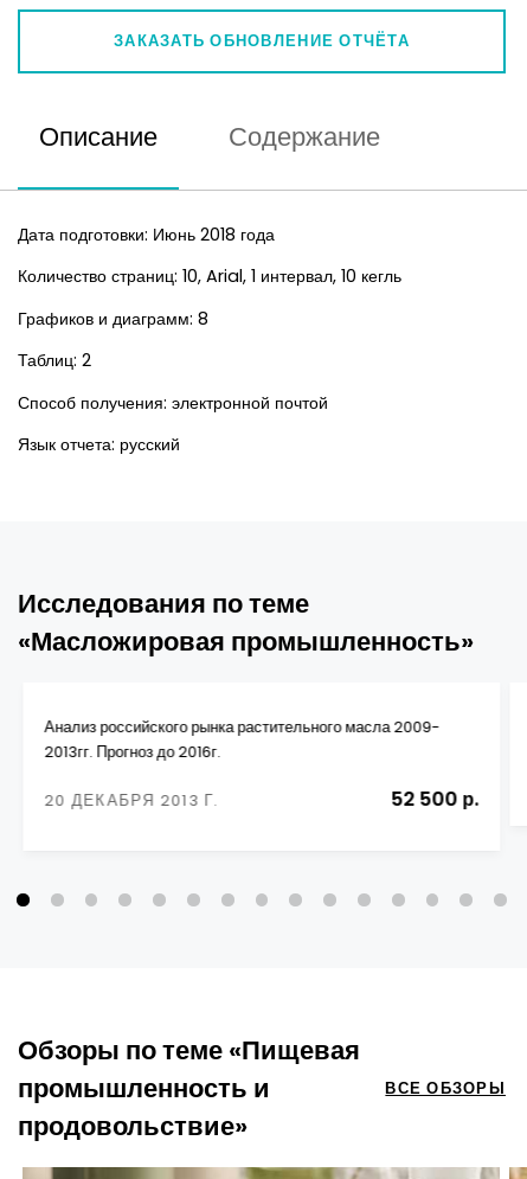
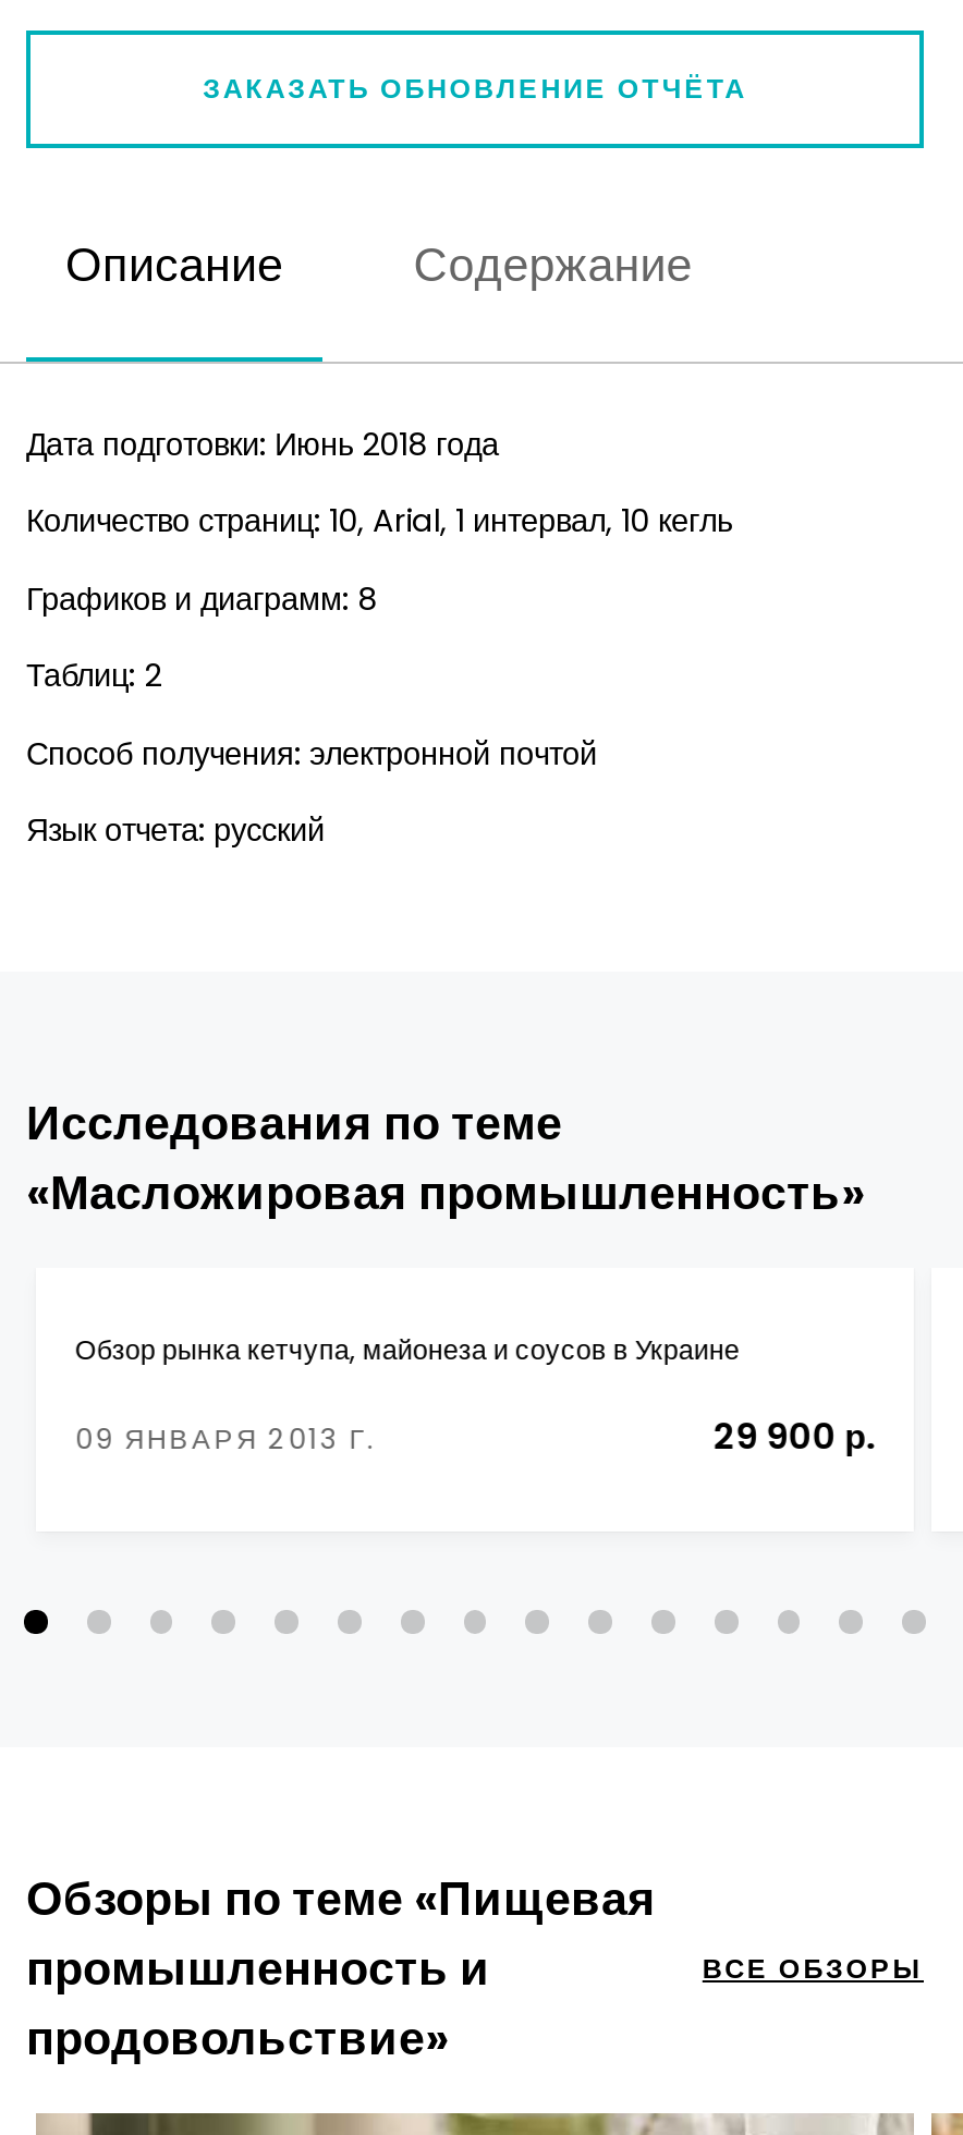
[44,717,440,762] Анализ российского рынка растительного масла 2009- | 2013гг. Прогноз до 2016г. -> [75,1331,739,1368] Обзор рынка кетчупа, майонеза и соусов в Украине
[44,786,479,813] 20 ДЕКАБРЯ 2013 Г. | 52 500 р. -> [75,1412,875,1462] 09 ЯНВАРЯ 2013 Г. | 29 900 р.

